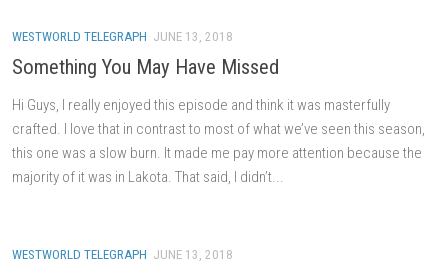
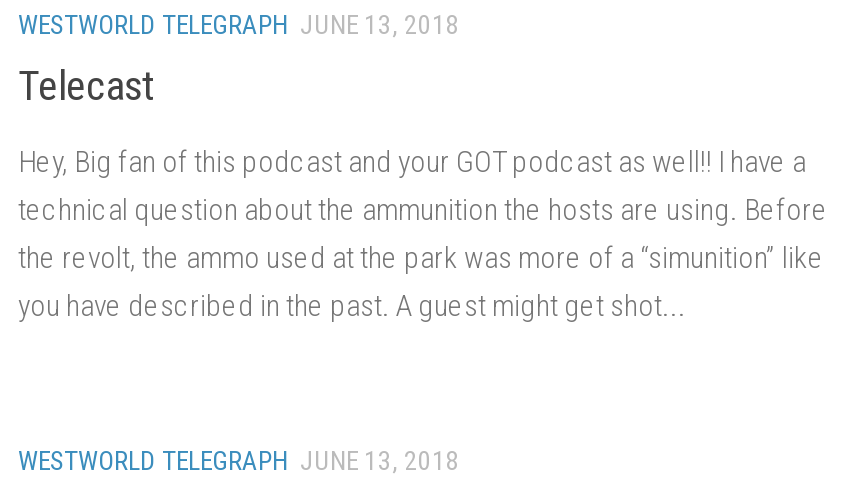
[12,55,279,79] Something You May Have Missed -> [18,62,154,110] Telecast
[12,96,425,186] Hi Guys, I really enjoyed this episode and think it was masterfully | crafted. I love that in contrast to most of what we’ve seen this season, | this one was a slow burn. It made me pay more attention because the | majority of it was in Lakota. That said, I didn’t... -> [18,144,828,324] Hey, Big fan of this podcast and your GOT podcast as well!! I have a | technical question about the ammunition the hosts are using. Before | the revolt, the ammo used at the park was more of a “simunition” like | you have described in the past. A guest might get shot...

